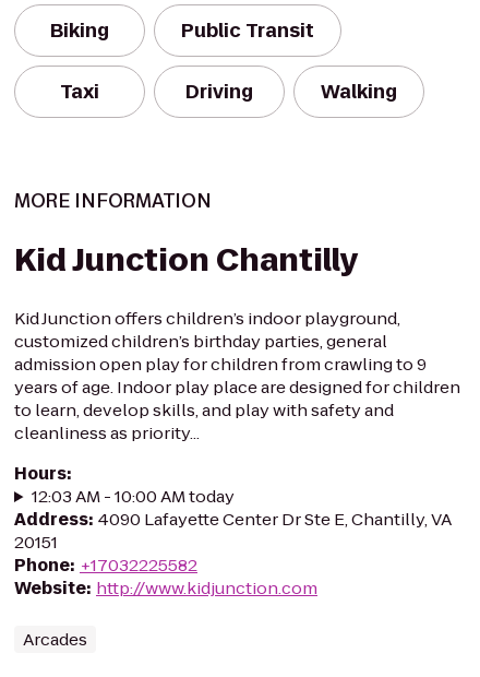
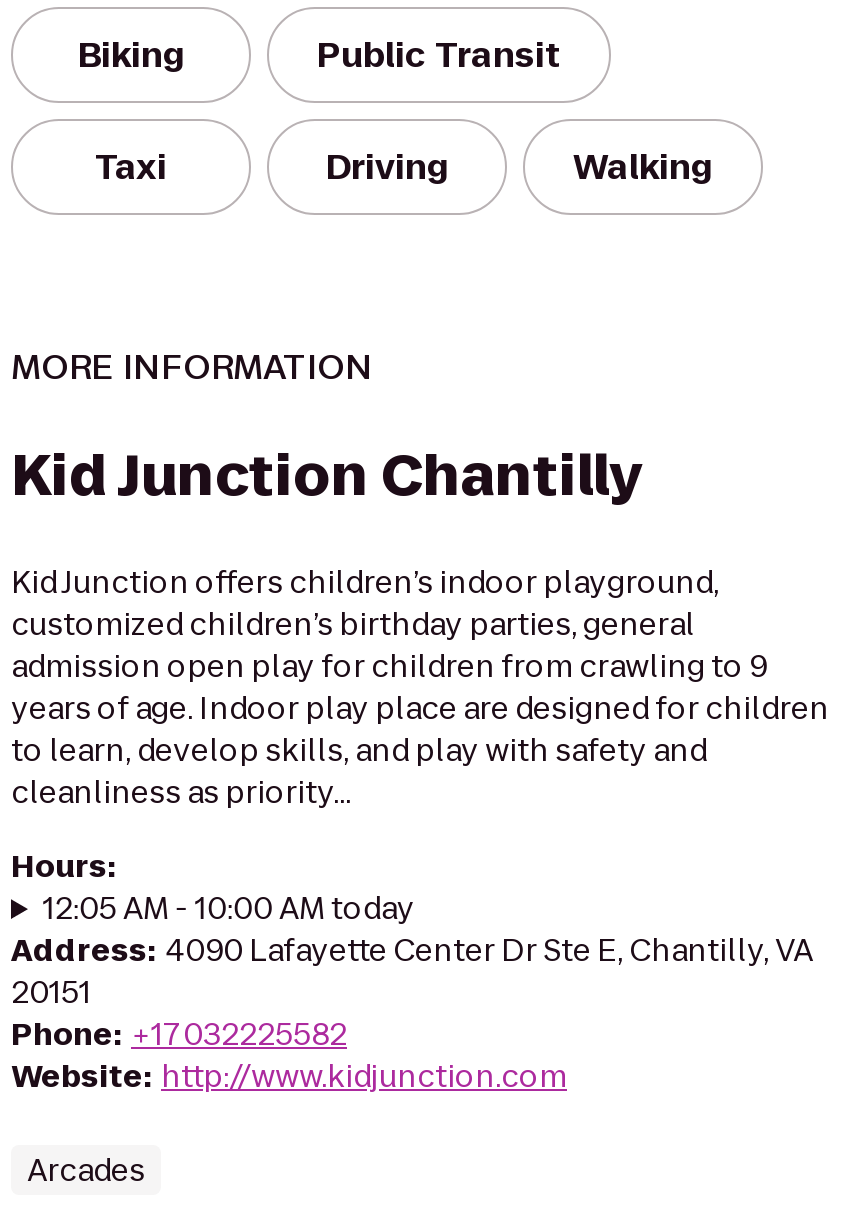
[32,485,234,508] 12:03 AM - 10:00 AM today -> [43,887,415,929] 12:05 AM - 10:00 AM today

